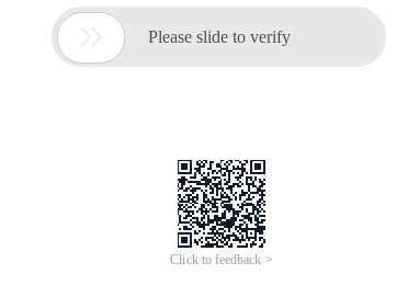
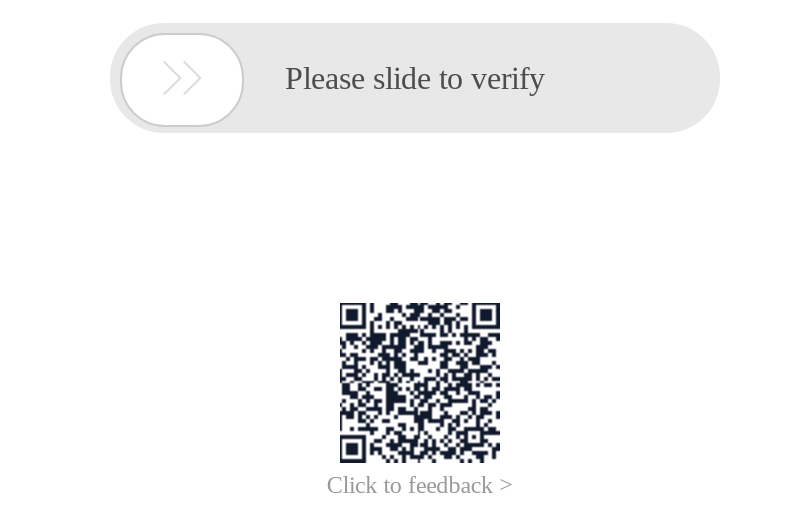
[178,159,267,249] [image] -> [338,301,500,465] [image]

